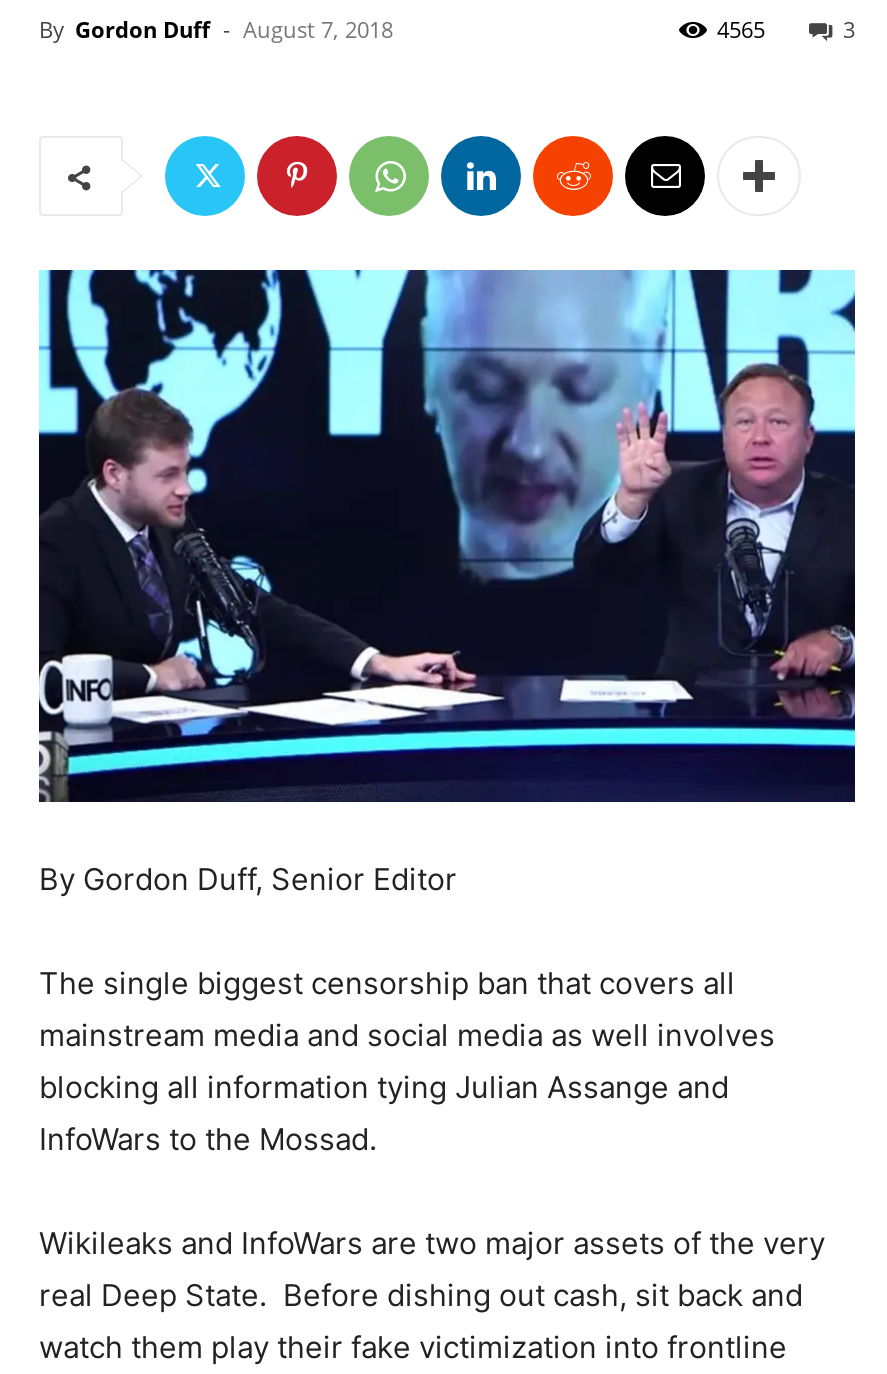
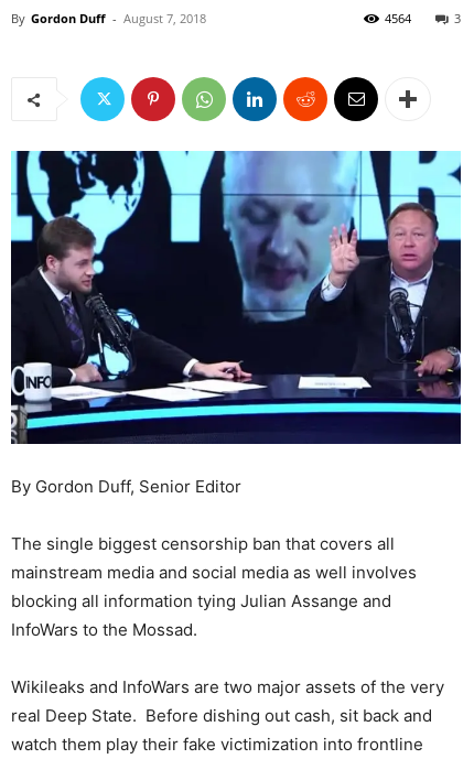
[717,14,765,44] 4565 -> [385,10,411,26] 4564

